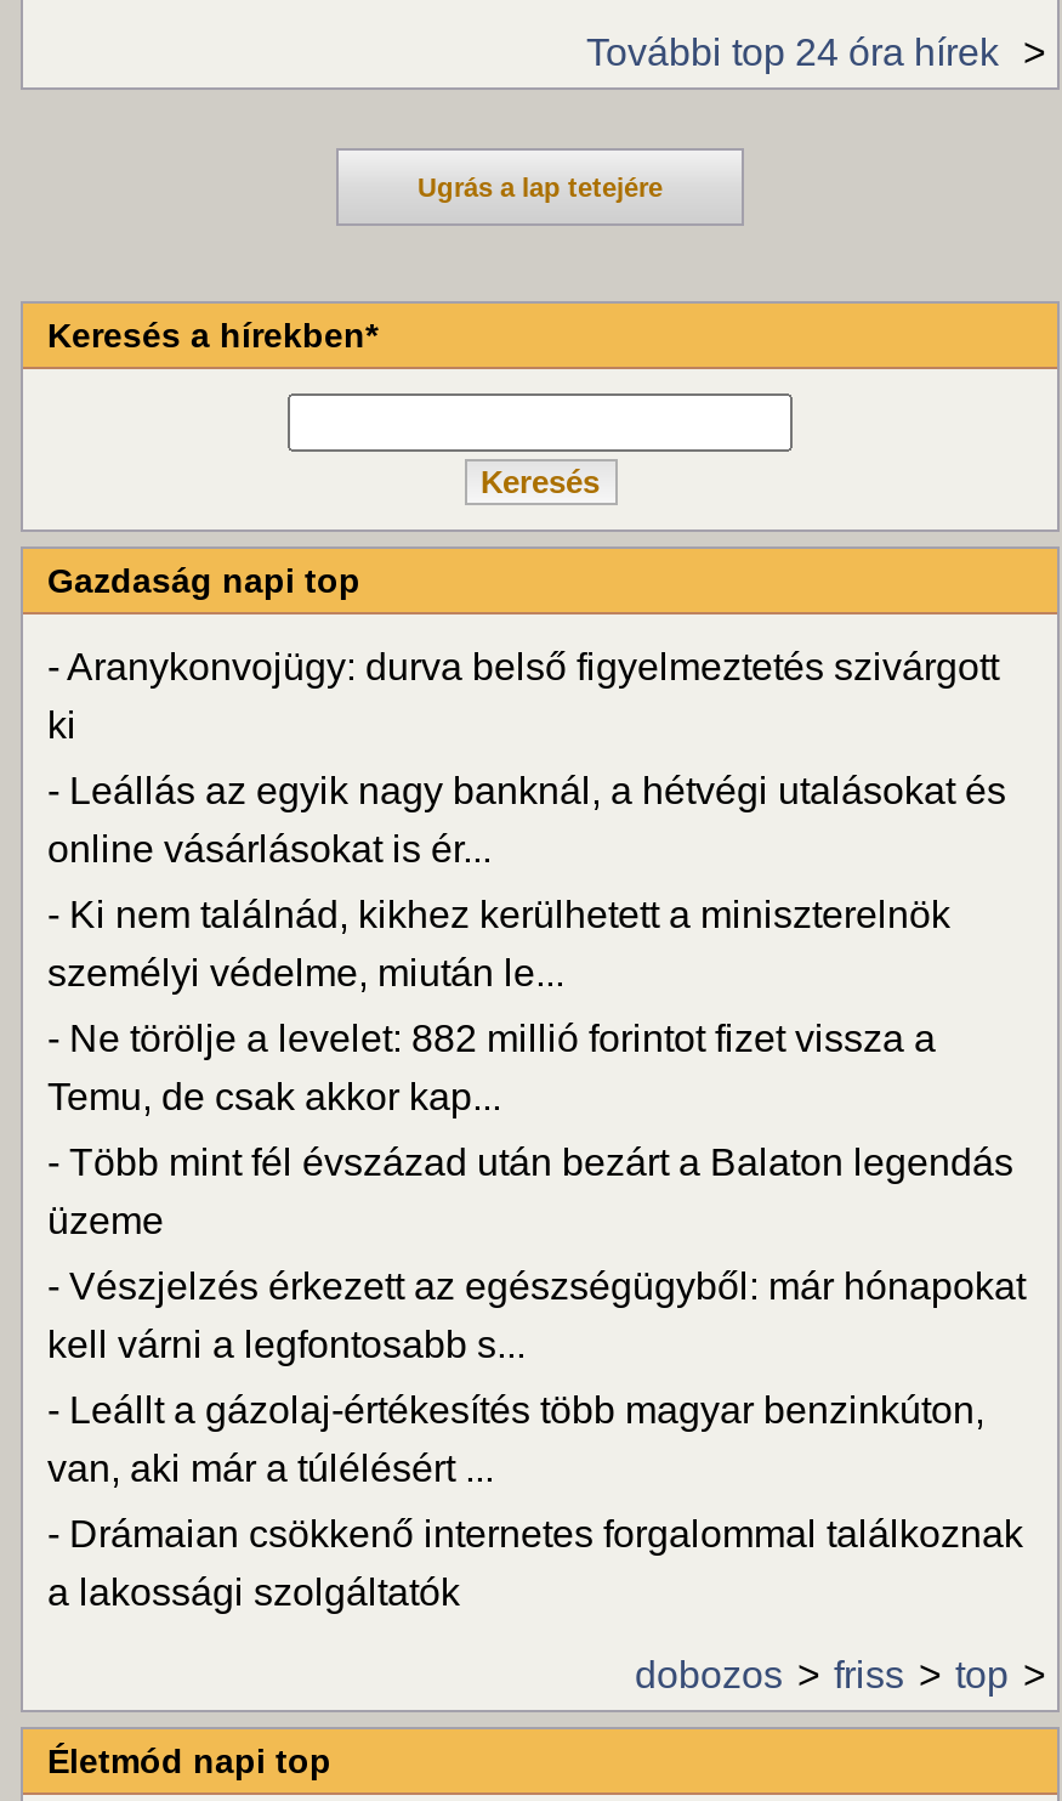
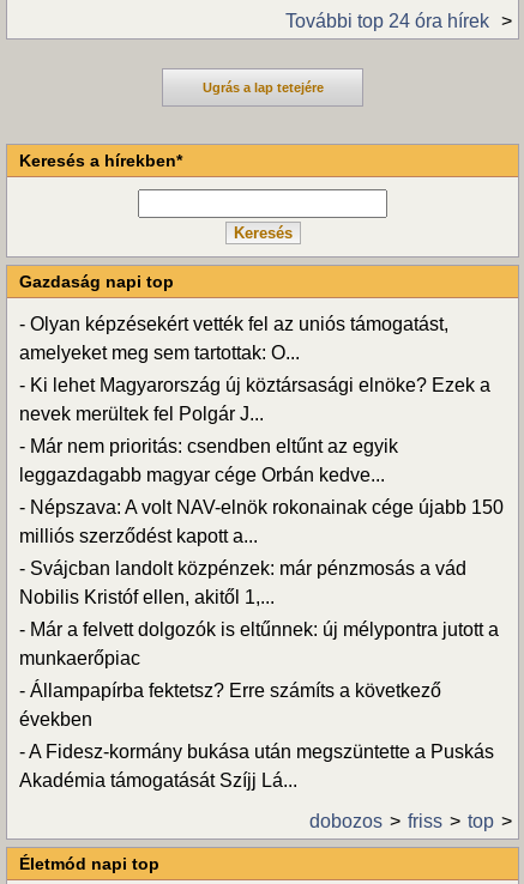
[47,646,999,746] - Aranykonvojügy: durva belső figyelmeztetés szivárgott | ki -> [19,314,448,363] - Olyan képzésekért vették fel az uniós támogatást, | amelyeket meg sem tartottak: O...
[47,770,1006,870] - Leállás az egyik nagy banknál, a hétvégi utalásokat és | online vásárlásokat is ér... -> [19,375,490,424] - Ki lehet Magyarország új köztársasági elnöke? Ezek a | nevek merültek fel Polgár J...
[47,894,950,993] - Ki nem találnád, kikhez kerülhetett a miniszterelnök | személyi védelme, miután le... -> [19,436,398,485] - Már nem prioritás: csendben eltűnt az egyik | leggazdagabb magyar cége Orbán kedve...
[47,1018,936,1117] - Ne törölje a levelet: 882 millió forintot fizet vissza a | Temu, de csak akkor kap... -> [19,497,504,546] - Népszava: A volt NAV-elnök rokonainak cége újabb 150 | milliós szerződést kapott a...
[47,1142,1013,1241] - Több mint fél évszázad után bezárt a Balaton legendás | üzeme -> [19,558,466,607] - Svájcban landolt közpénzek: már pénzmosás a vád | Nobilis Kristóf ellen, akitől 1,...
[47,1265,1026,1365] - Vészjelzés érkezett az egészségügyből: már hónapokat | kell várni a legfontosabb s... -> [19,619,499,668] - Már a felvett dolgozók is eltűnnek: új mélypontra jutott a | munkaerőpiac
[47,1389,984,1489] - Leállt a gázolaj-értékesítés több magyar benzinkúton, | van, aki már a túlélésért ... -> [19,680,441,729] - Állampapírba fektetsz? Erre számíts a következő | években
[47,1513,1023,1613] - Drámaian csökkenő internetes forgalommal találkoznak | a lakossági szolgáltatók -> [19,741,494,791] - A Fidesz-kormány bukása után megszüntette a Puskás | Akadémia támogatását Szíjj Lá...

